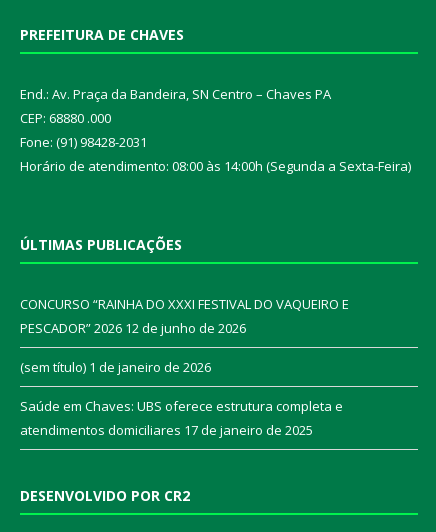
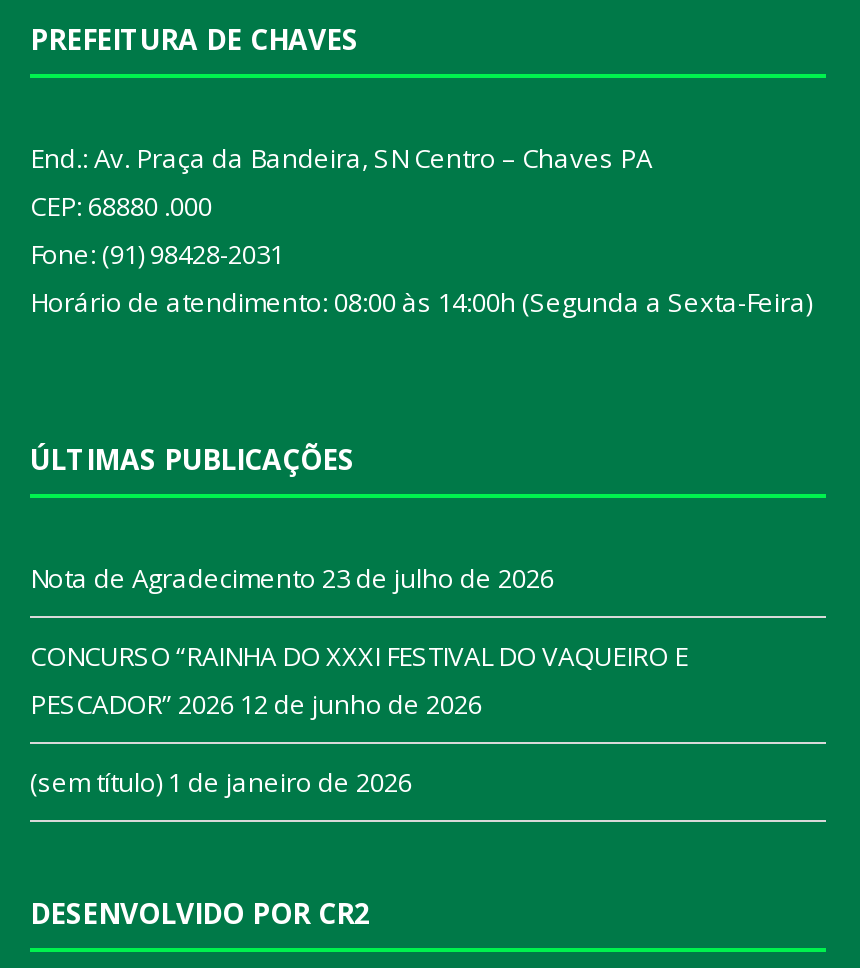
none -> [30,560,554,596] Nota de Agradecimento 23 de julho de 2026
moved [20,295,349,376] -> [30,638,688,800]: CONCURSO “RAINHA DO XXXI FESTIVAL DO VAQUEIRO E | PESCADOR” 2026 12 de junho de 2026 | (sem título) 1 de janeiro de 2026
[20,397,343,439] Saúde em Chaves: UBS oferece estrutura completa e | atendimentos domiciliares 17 de janeiro de 2025 -> none

